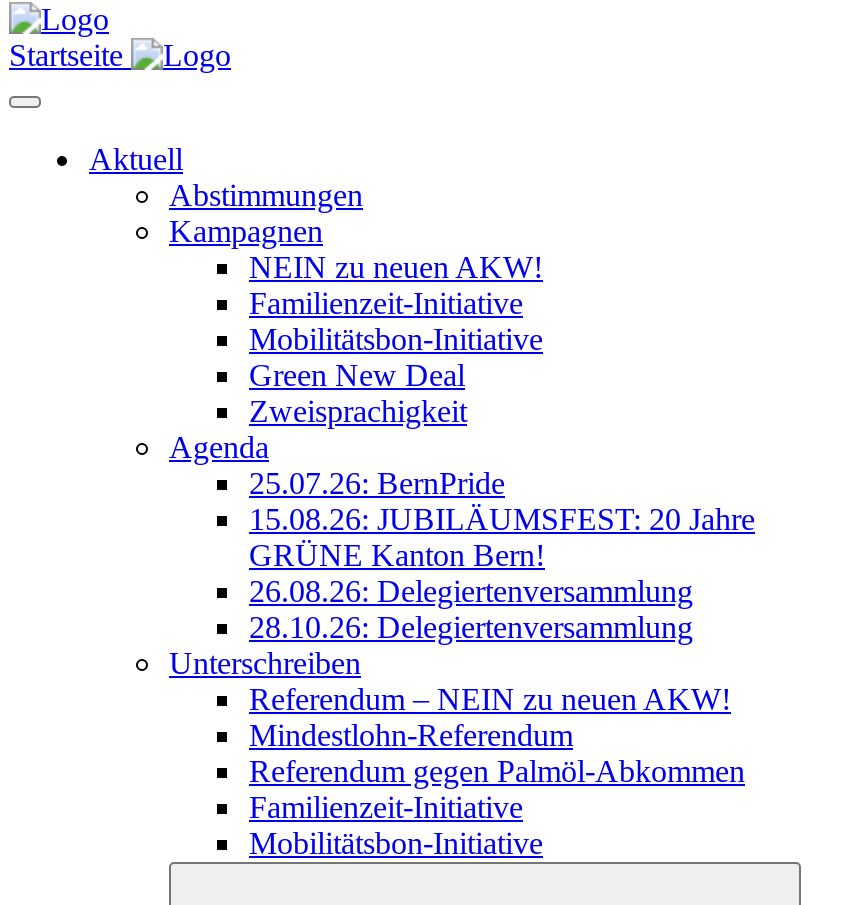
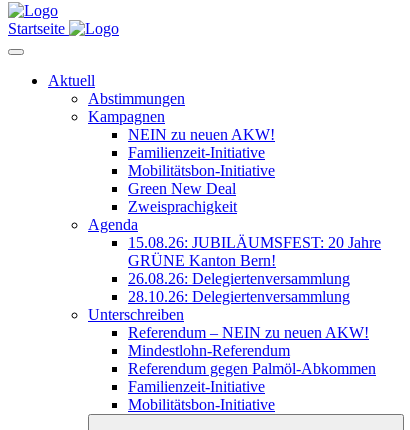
[249,466,505,500] 25.07.26: BernPride -> none

